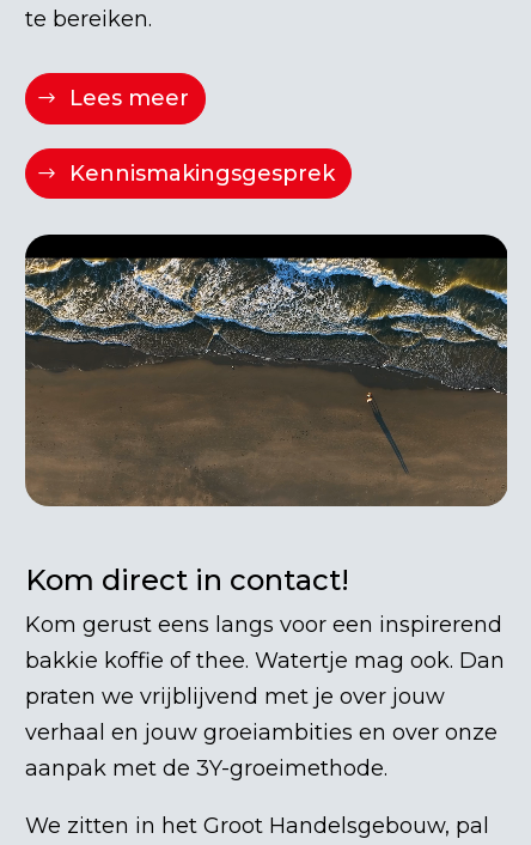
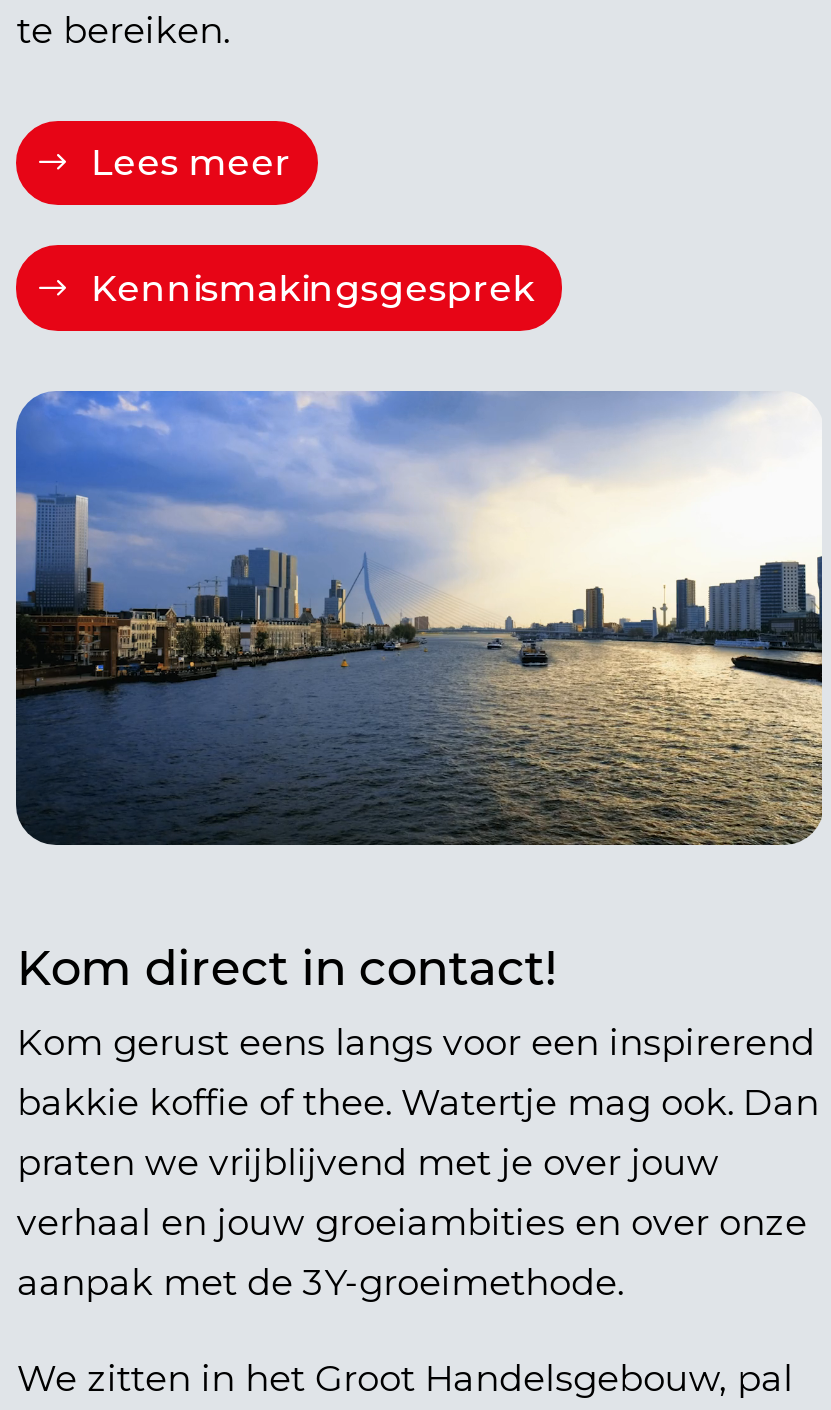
[24,233,508,507] [image] -> [14,389,822,847] [image]

